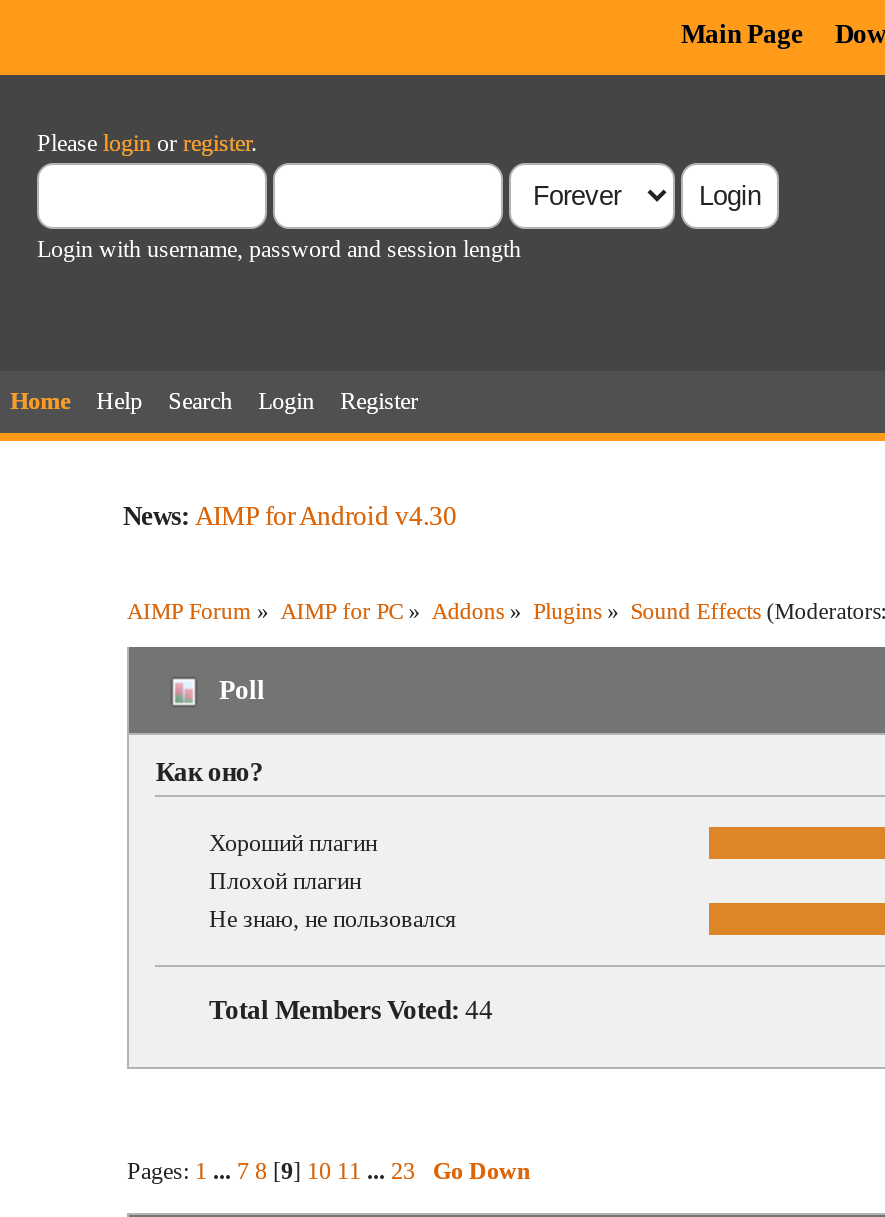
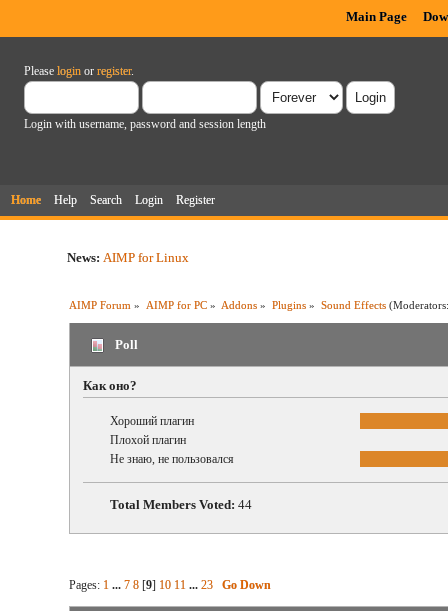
[123,501,457,531] News: AIMP for Android v4.30 -> [67,250,189,265] News: AIMP for Linux

